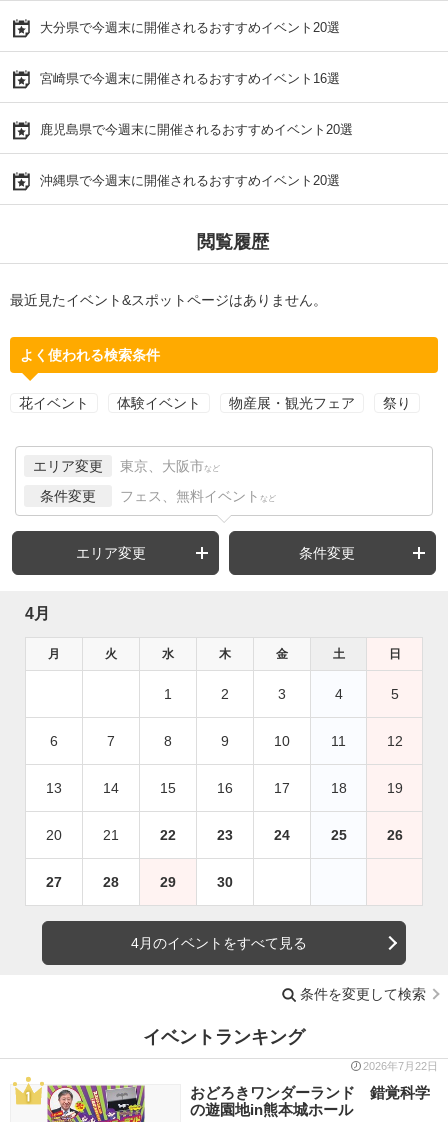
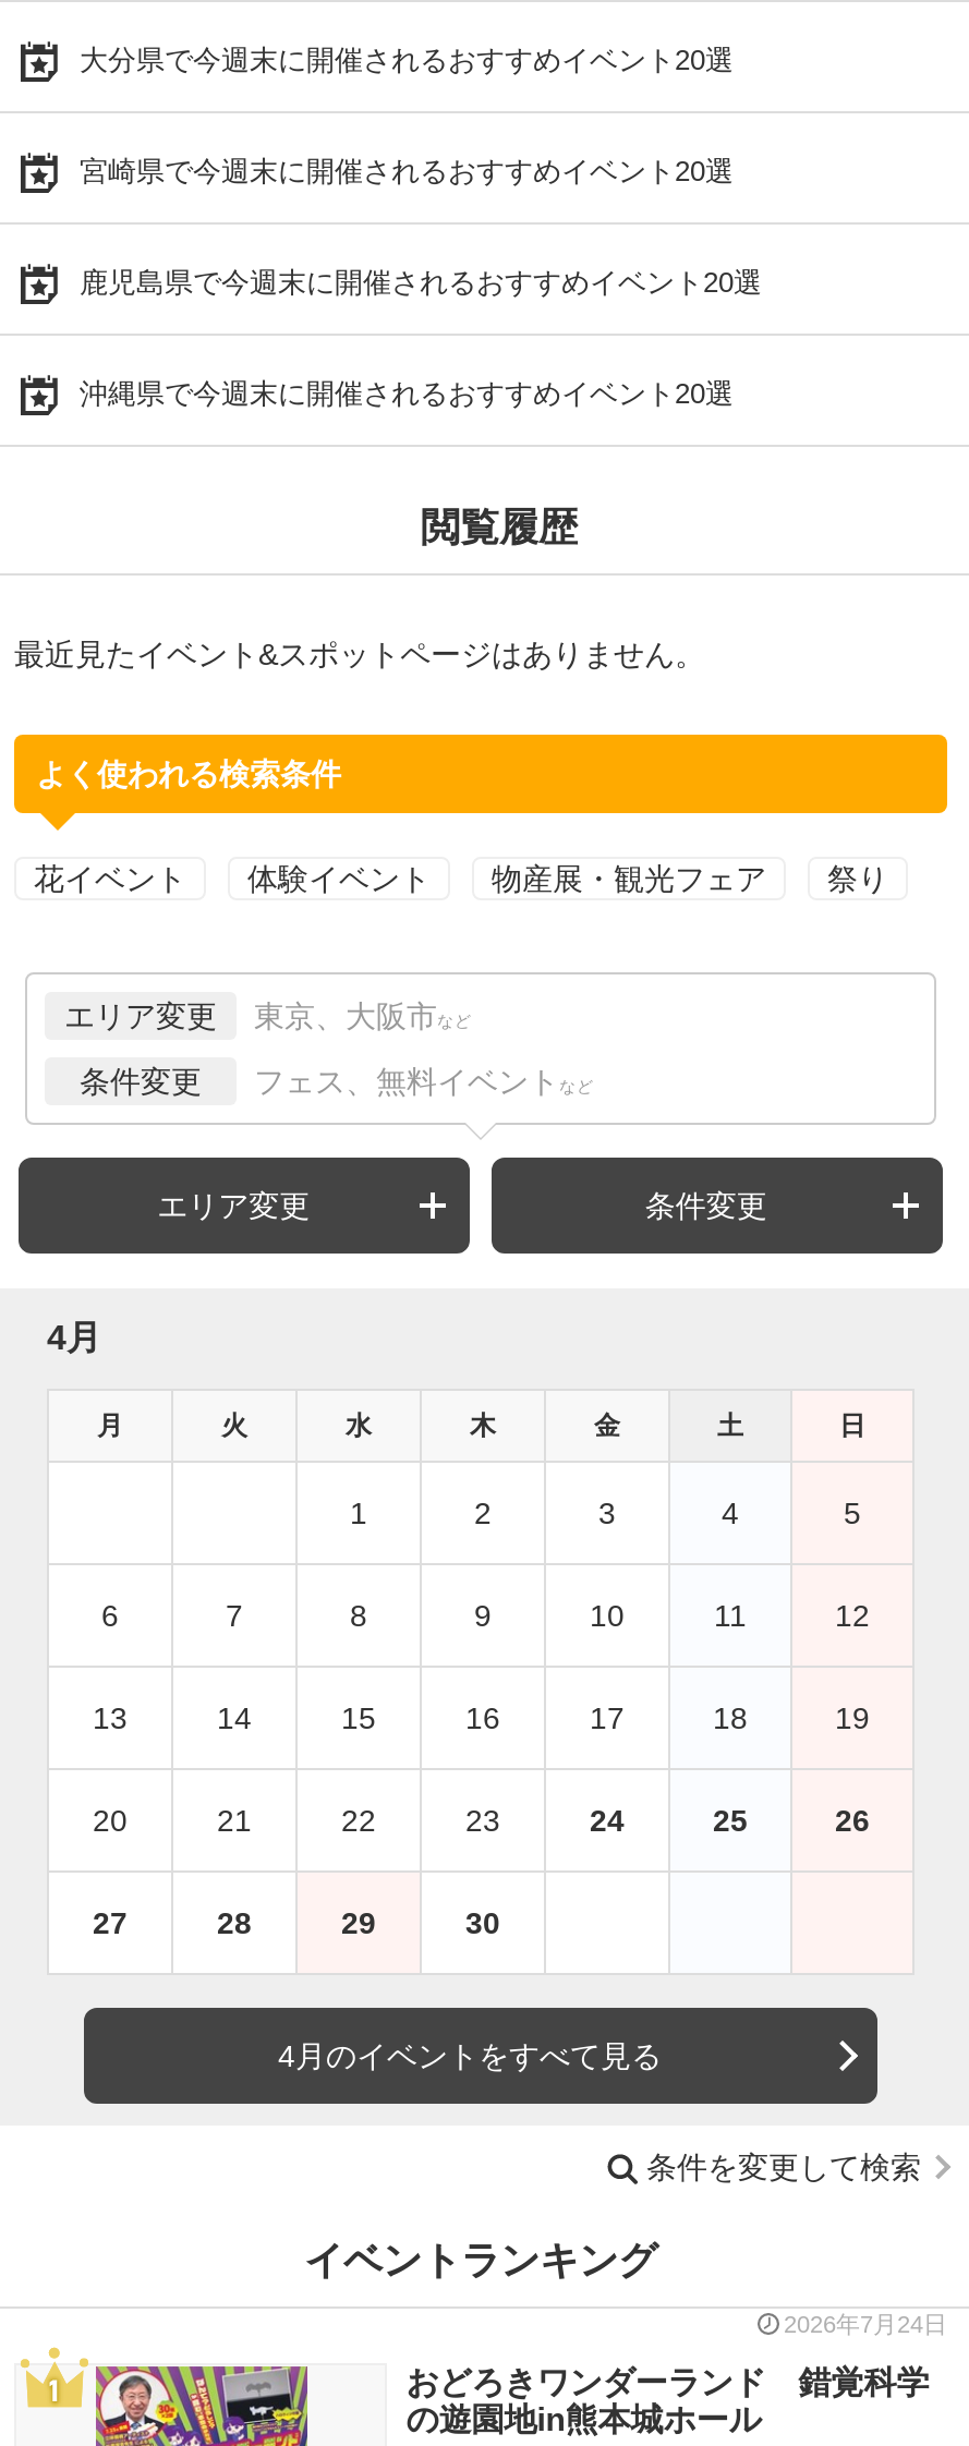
[40,71,340,86] 宮崎県で今週末に開催されるおすすめイベント16選 -> [80,154,734,187] 宮崎県で今週末に開催されるおすすめイベント20選
[363,1060,438,1072] 2026年7月22日 -> [784,2311,947,2337] 2026年7月24日

